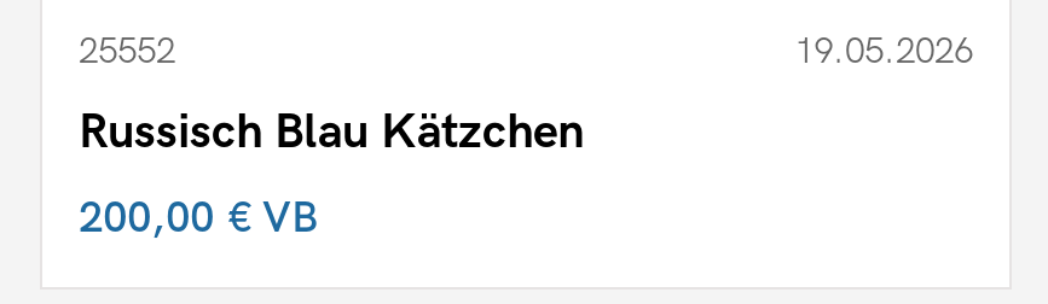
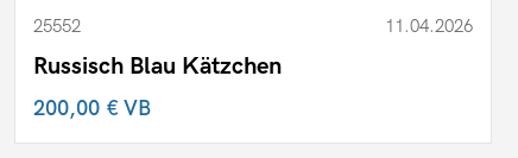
[794,29,973,72] 19.05.2026 -> [385,15,473,37] 11.04.2026

